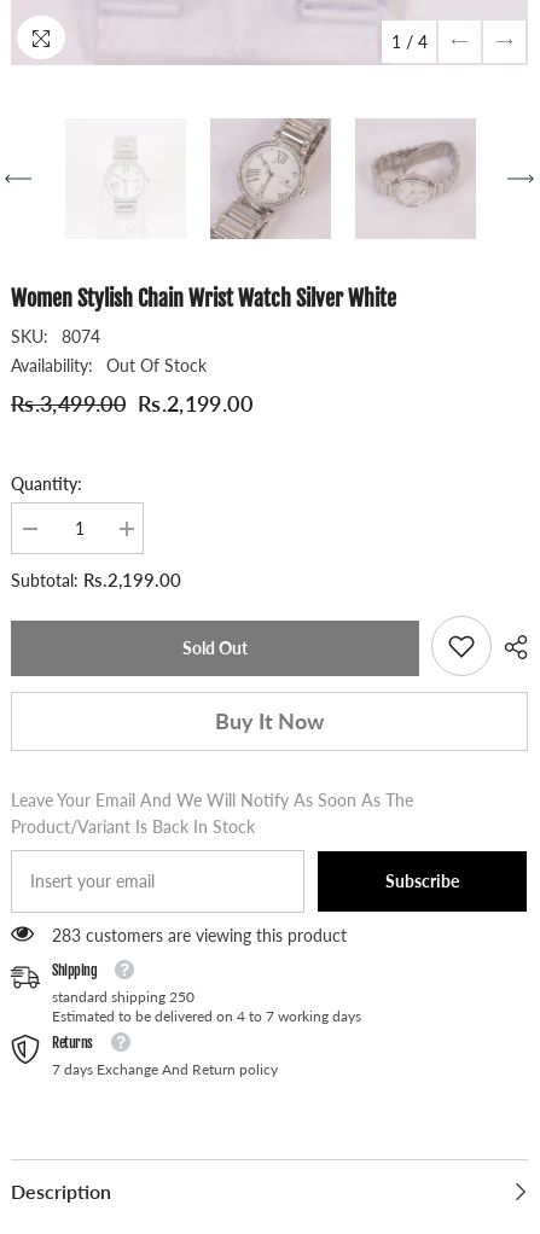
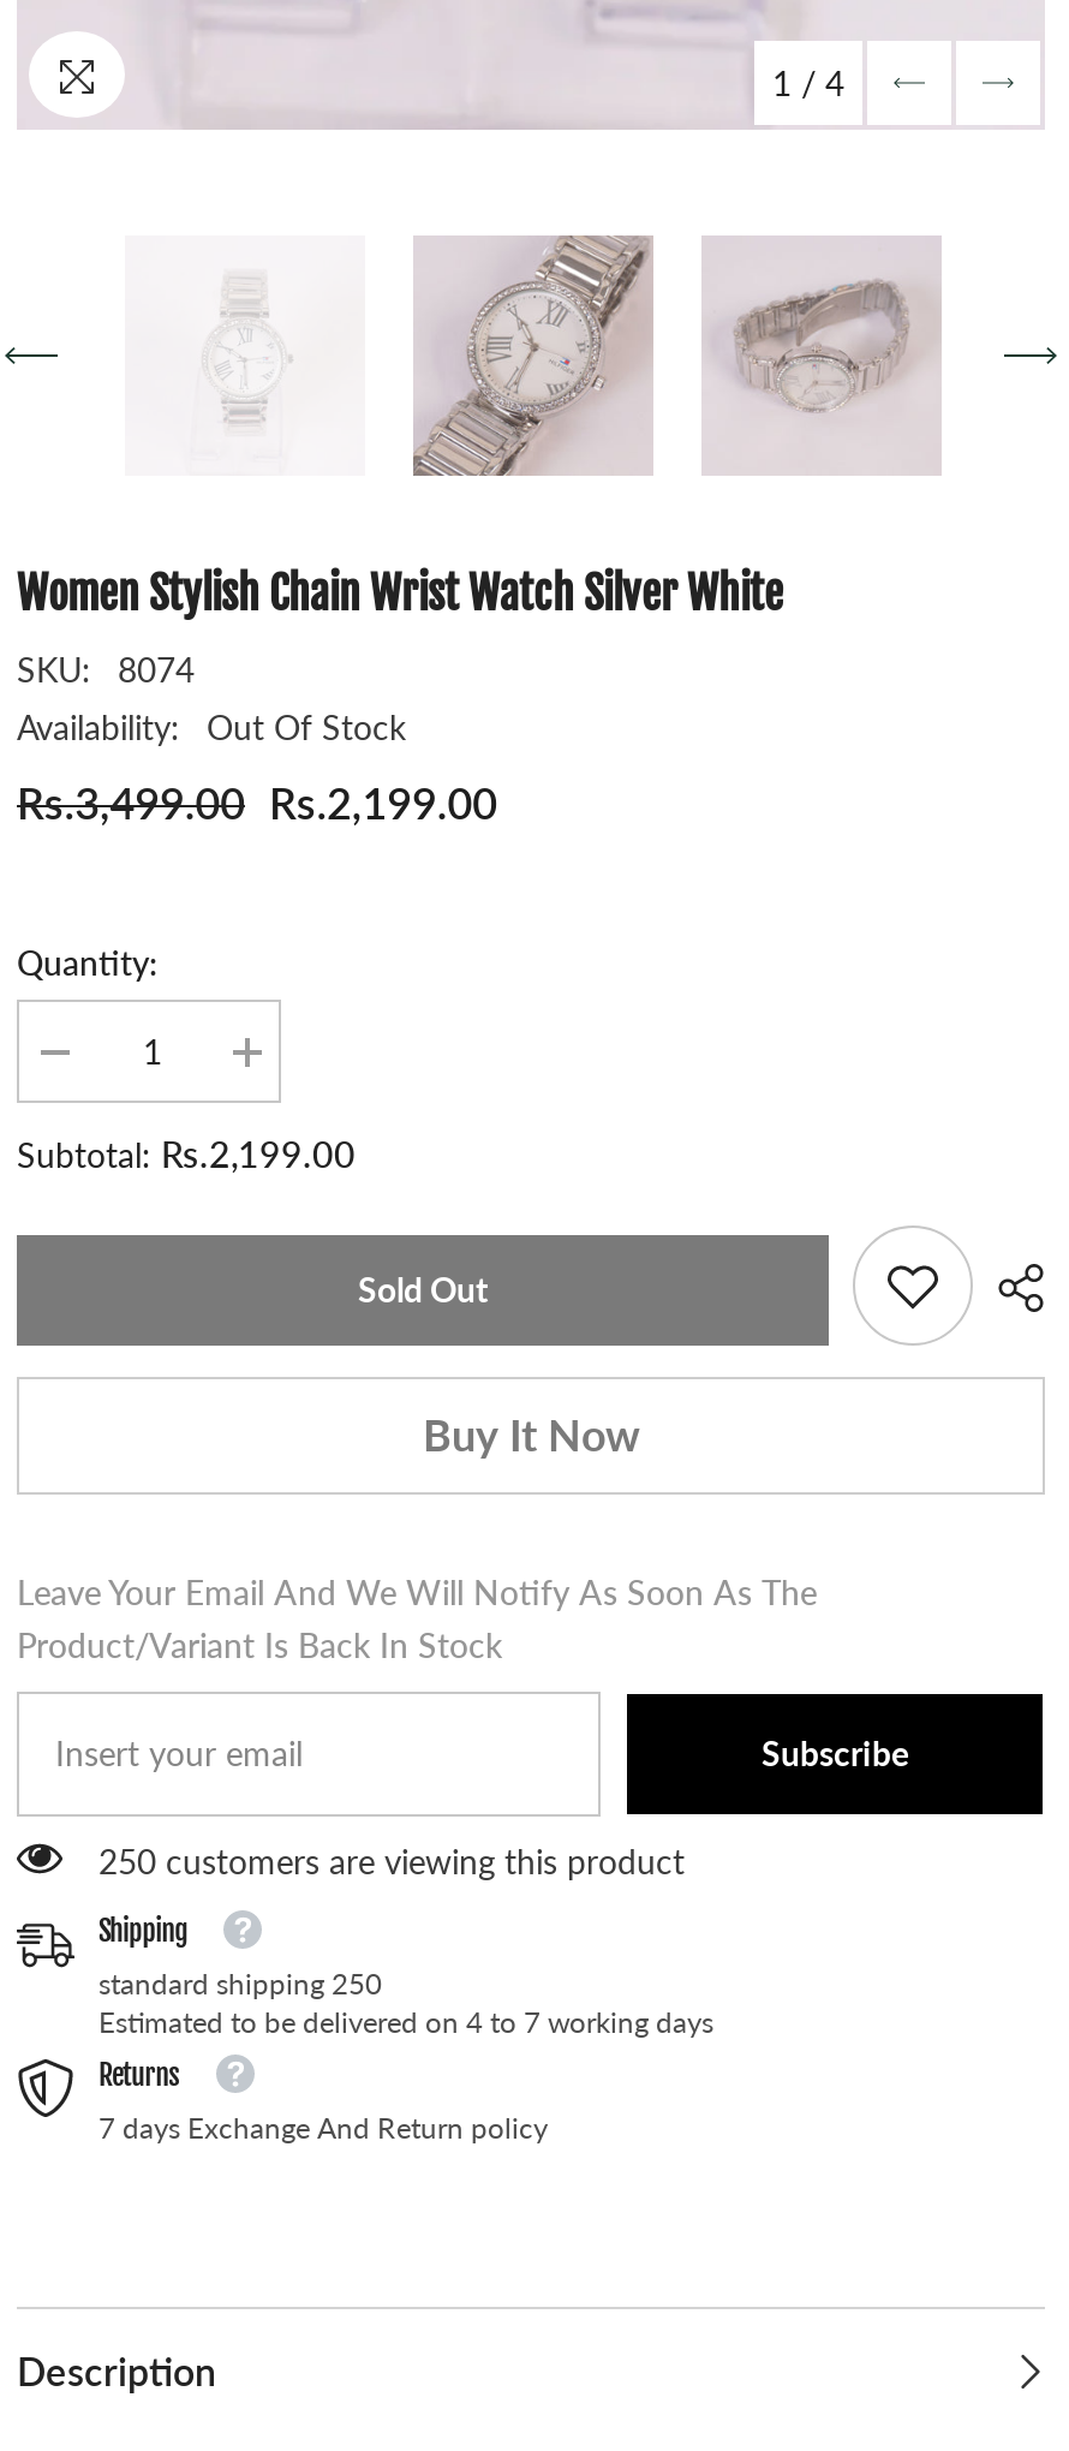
[52,925,347,945] 283 customers are viewing this product -> [98,1840,685,1881] 250 customers are viewing this product

